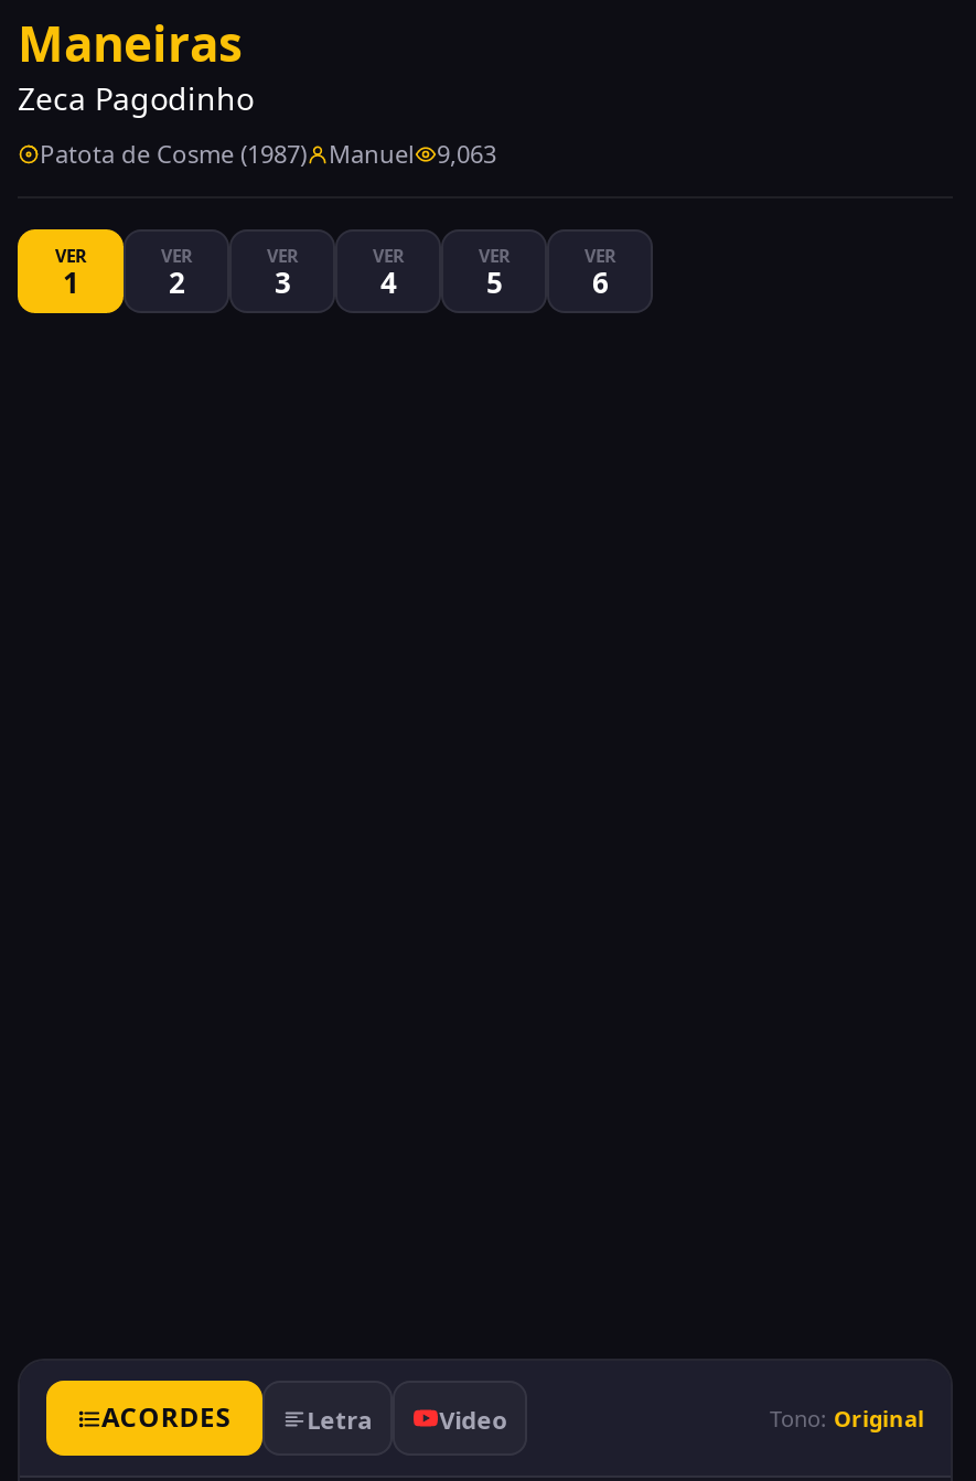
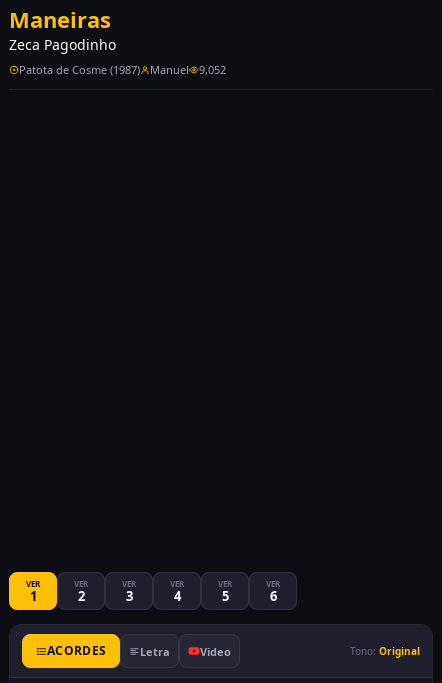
[40,137,496,170] Patota de Cosme (1987) Manuel 9,063 -> [19,62,226,77] Patota de Cosme (1987) Manuel 9,052
moved [55,242,615,301] -> [26,577,280,604]: VER | VER | 2 | ... | VER | 6

